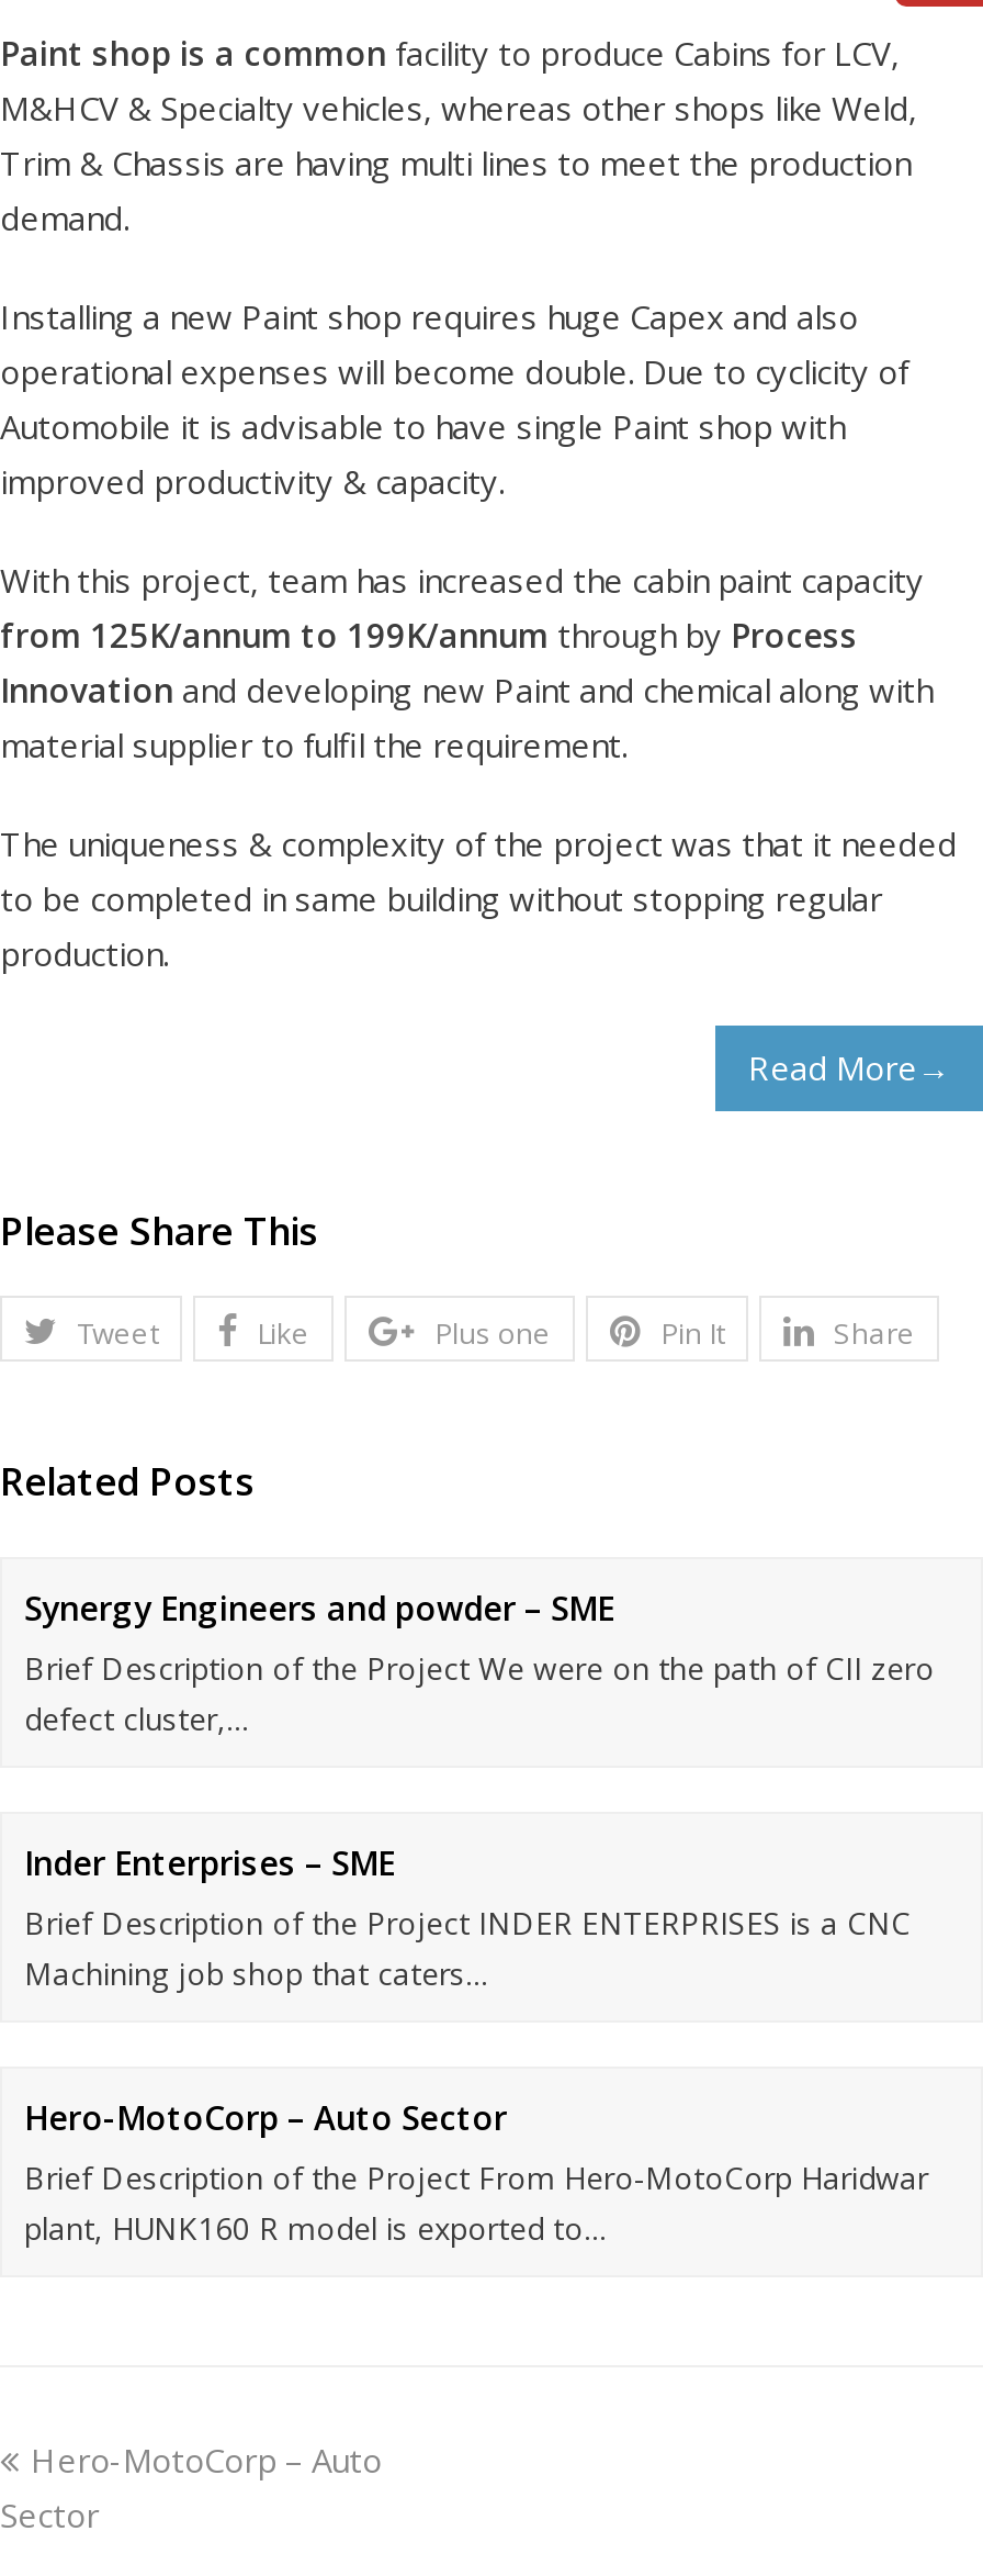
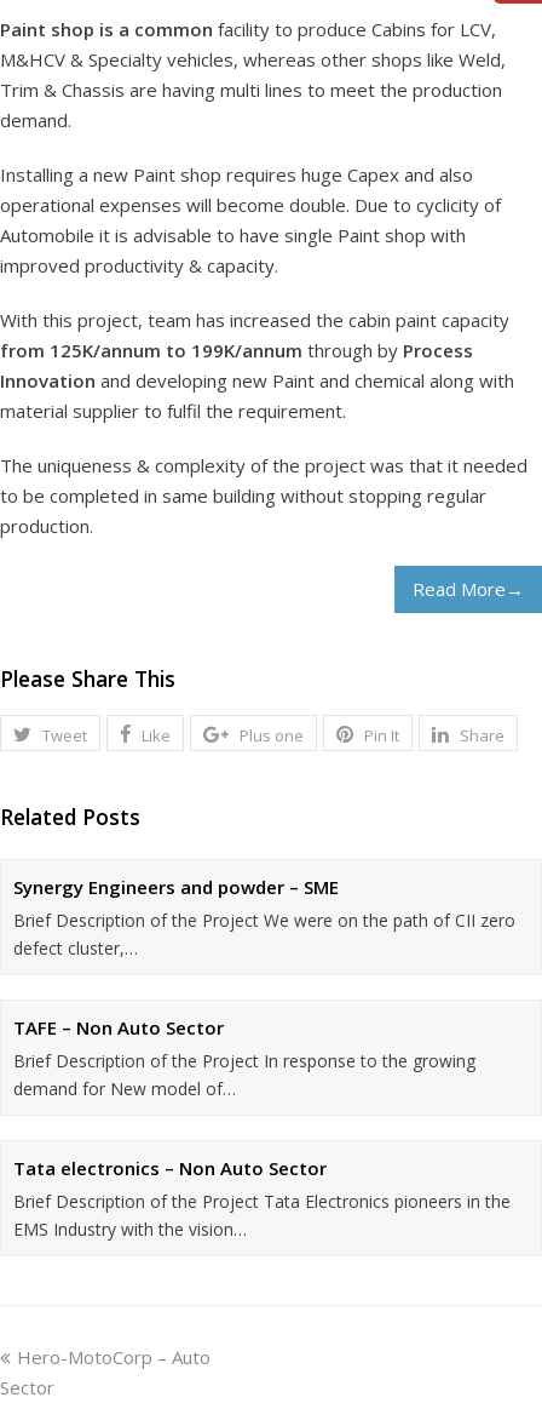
[24,1840,911,1994] Inder Enterprises – SME | Brief Description of the Project INDER ENTERPRISES is a CNC | Machining job shop that caters… -> [13,1015,475,1100] TAFE – Non Auto Sector | Brief Description of the Project In response to the growing | demand for New model of…
[24,2095,928,2249] Hero-MotoCorp – Auto Sector | Brief Description of the Project From Hero-MotoCorp Haridwar | plant, HUNK160 R model is exported to… -> [13,1156,511,1241] Tata electronics – Non Auto Sector | Brief Description of the Project Tata Electronics pioneers in the | EMS Industry with the vision…

